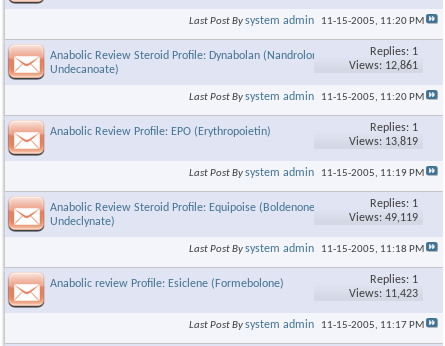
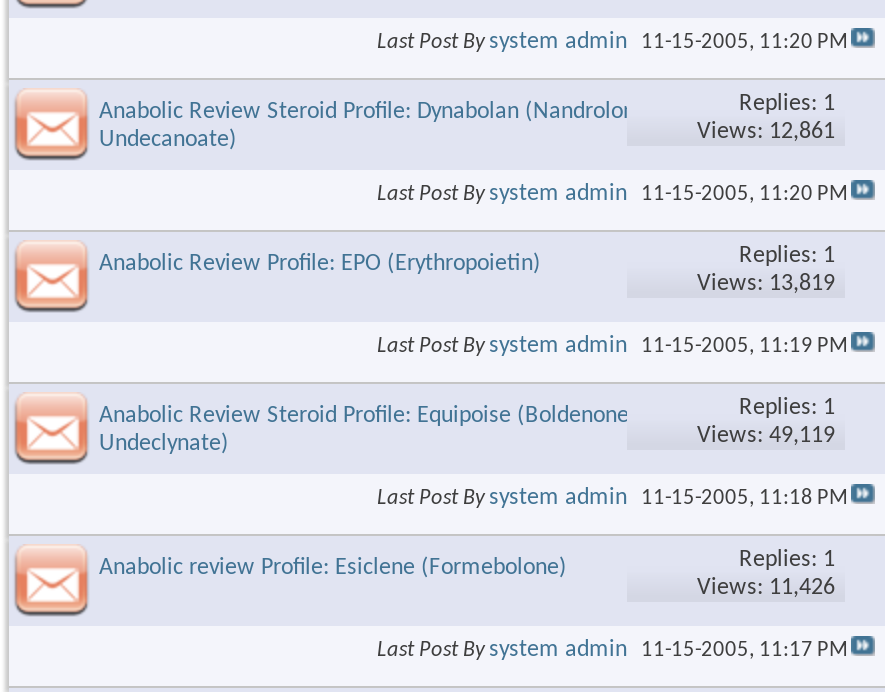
[349,288,418,300] Views: 11,423 -> [697,576,835,600] Views: 11,426

